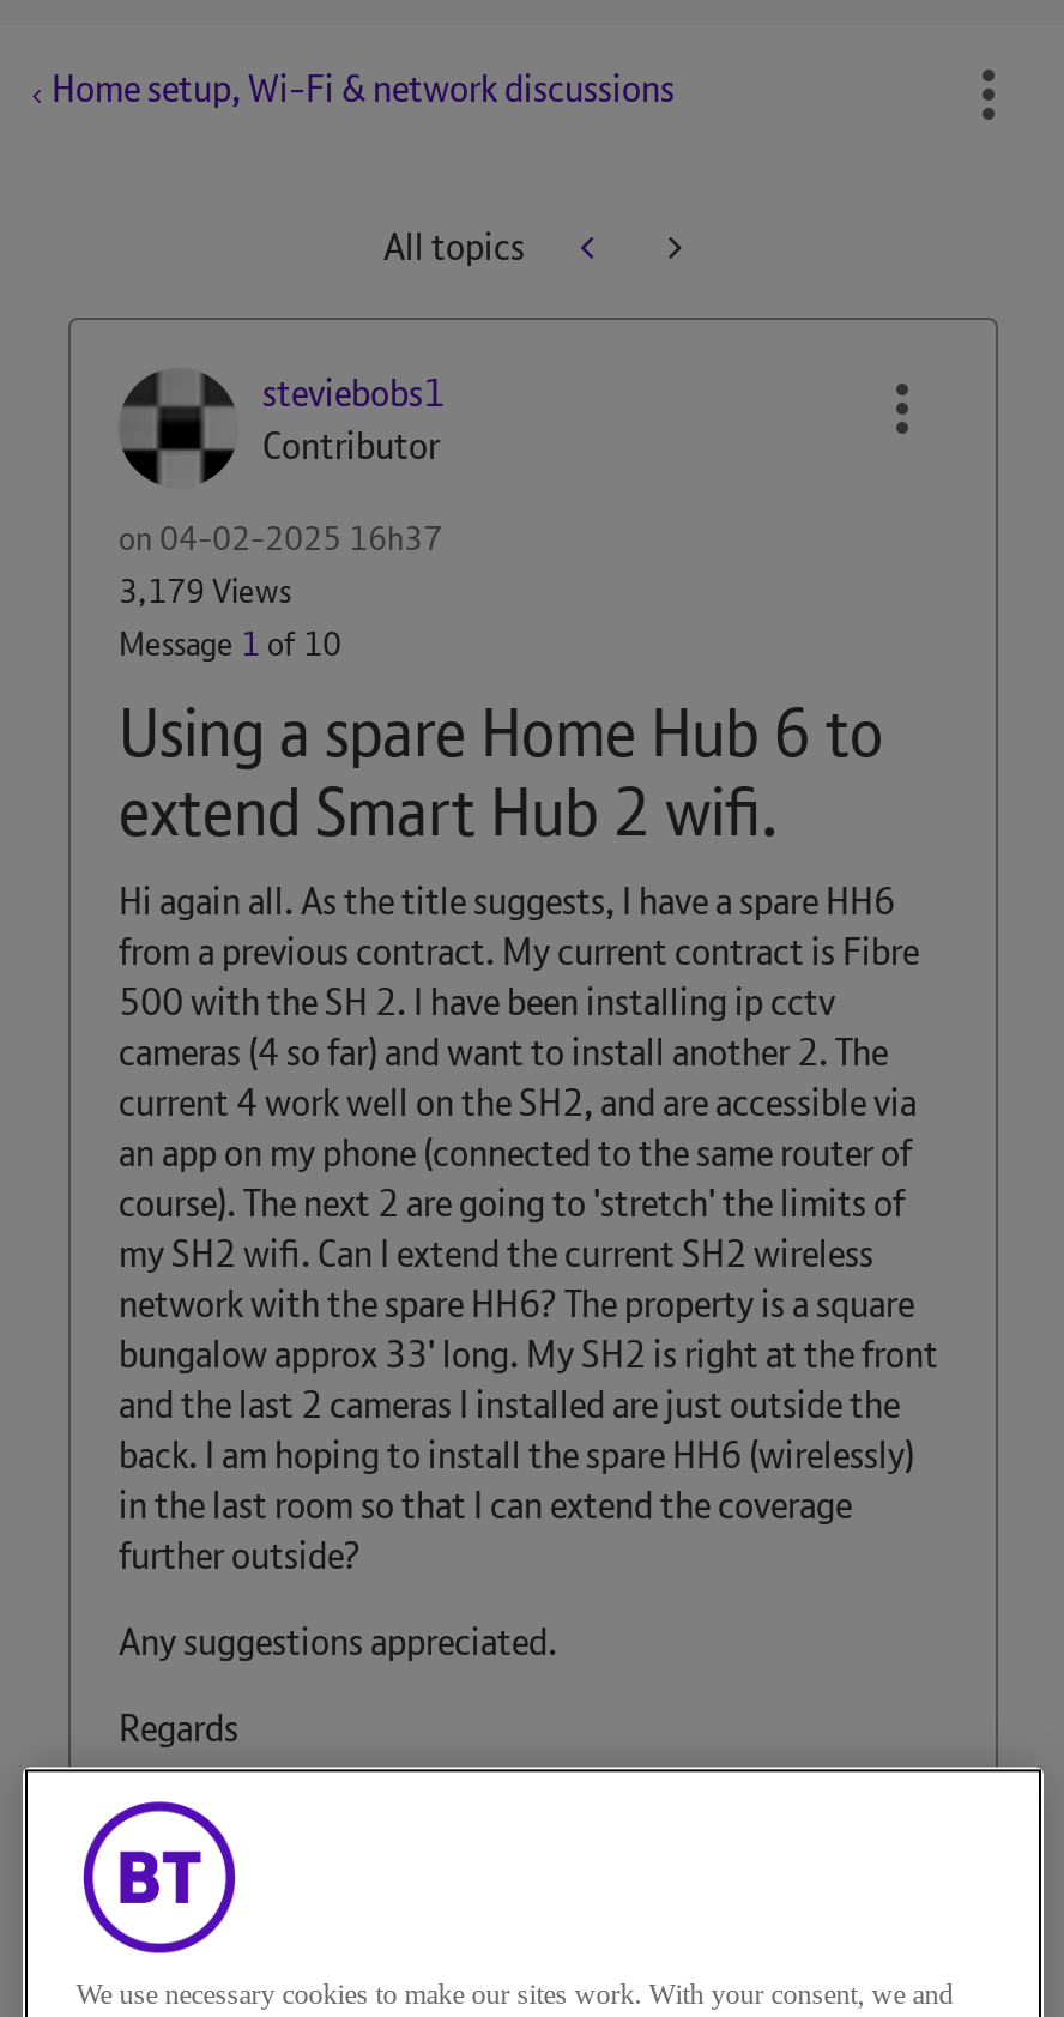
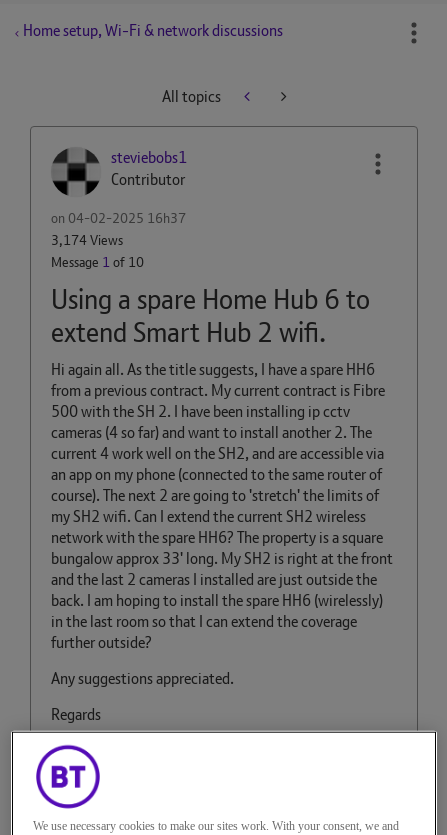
[119,569,291,612] 3,179 Views -> [51,231,123,249] 3,174 Views

